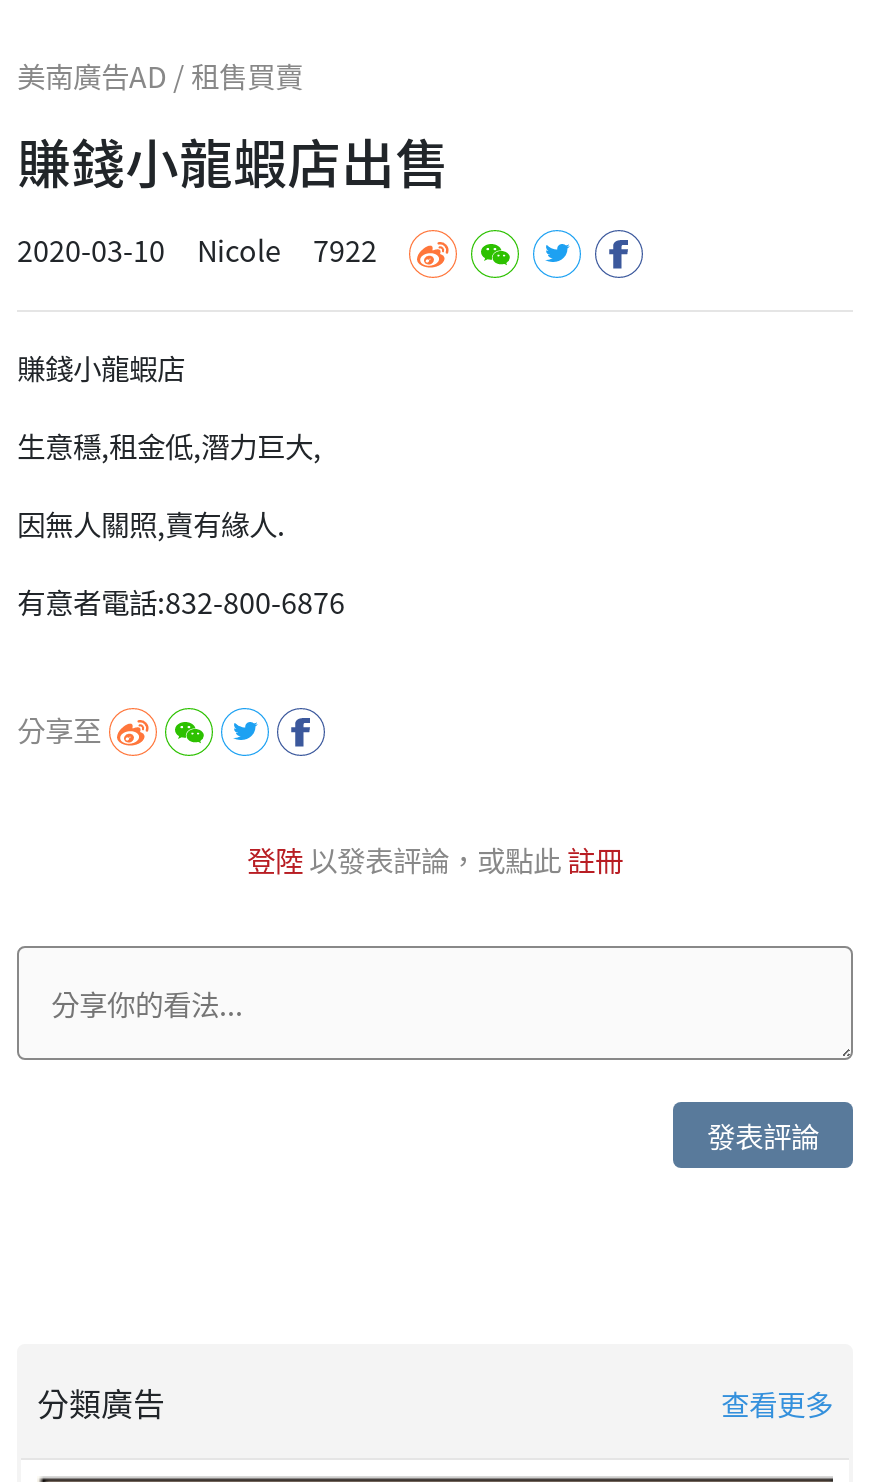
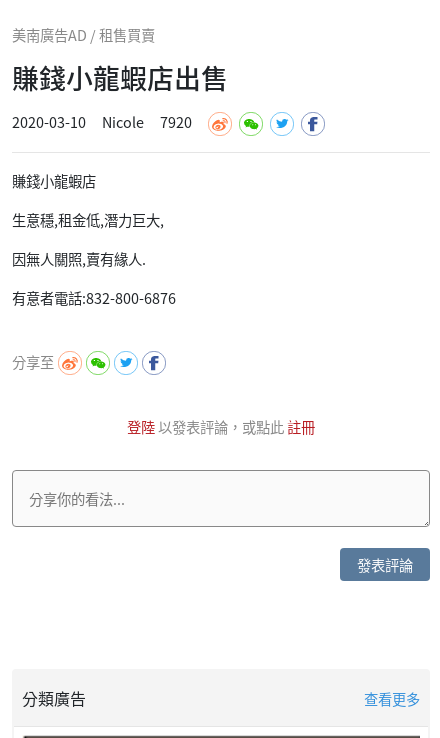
[17,228,377,270] 2020-03-10 Nicole 7922 -> [12,111,192,132] 2020-03-10 Nicole 7920

